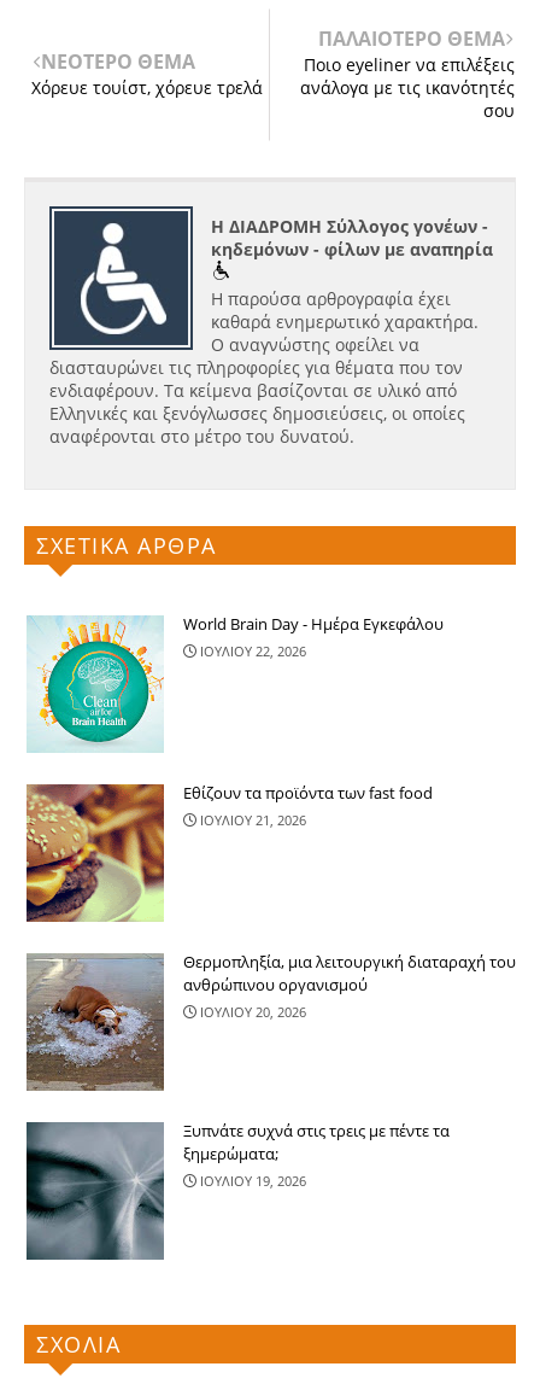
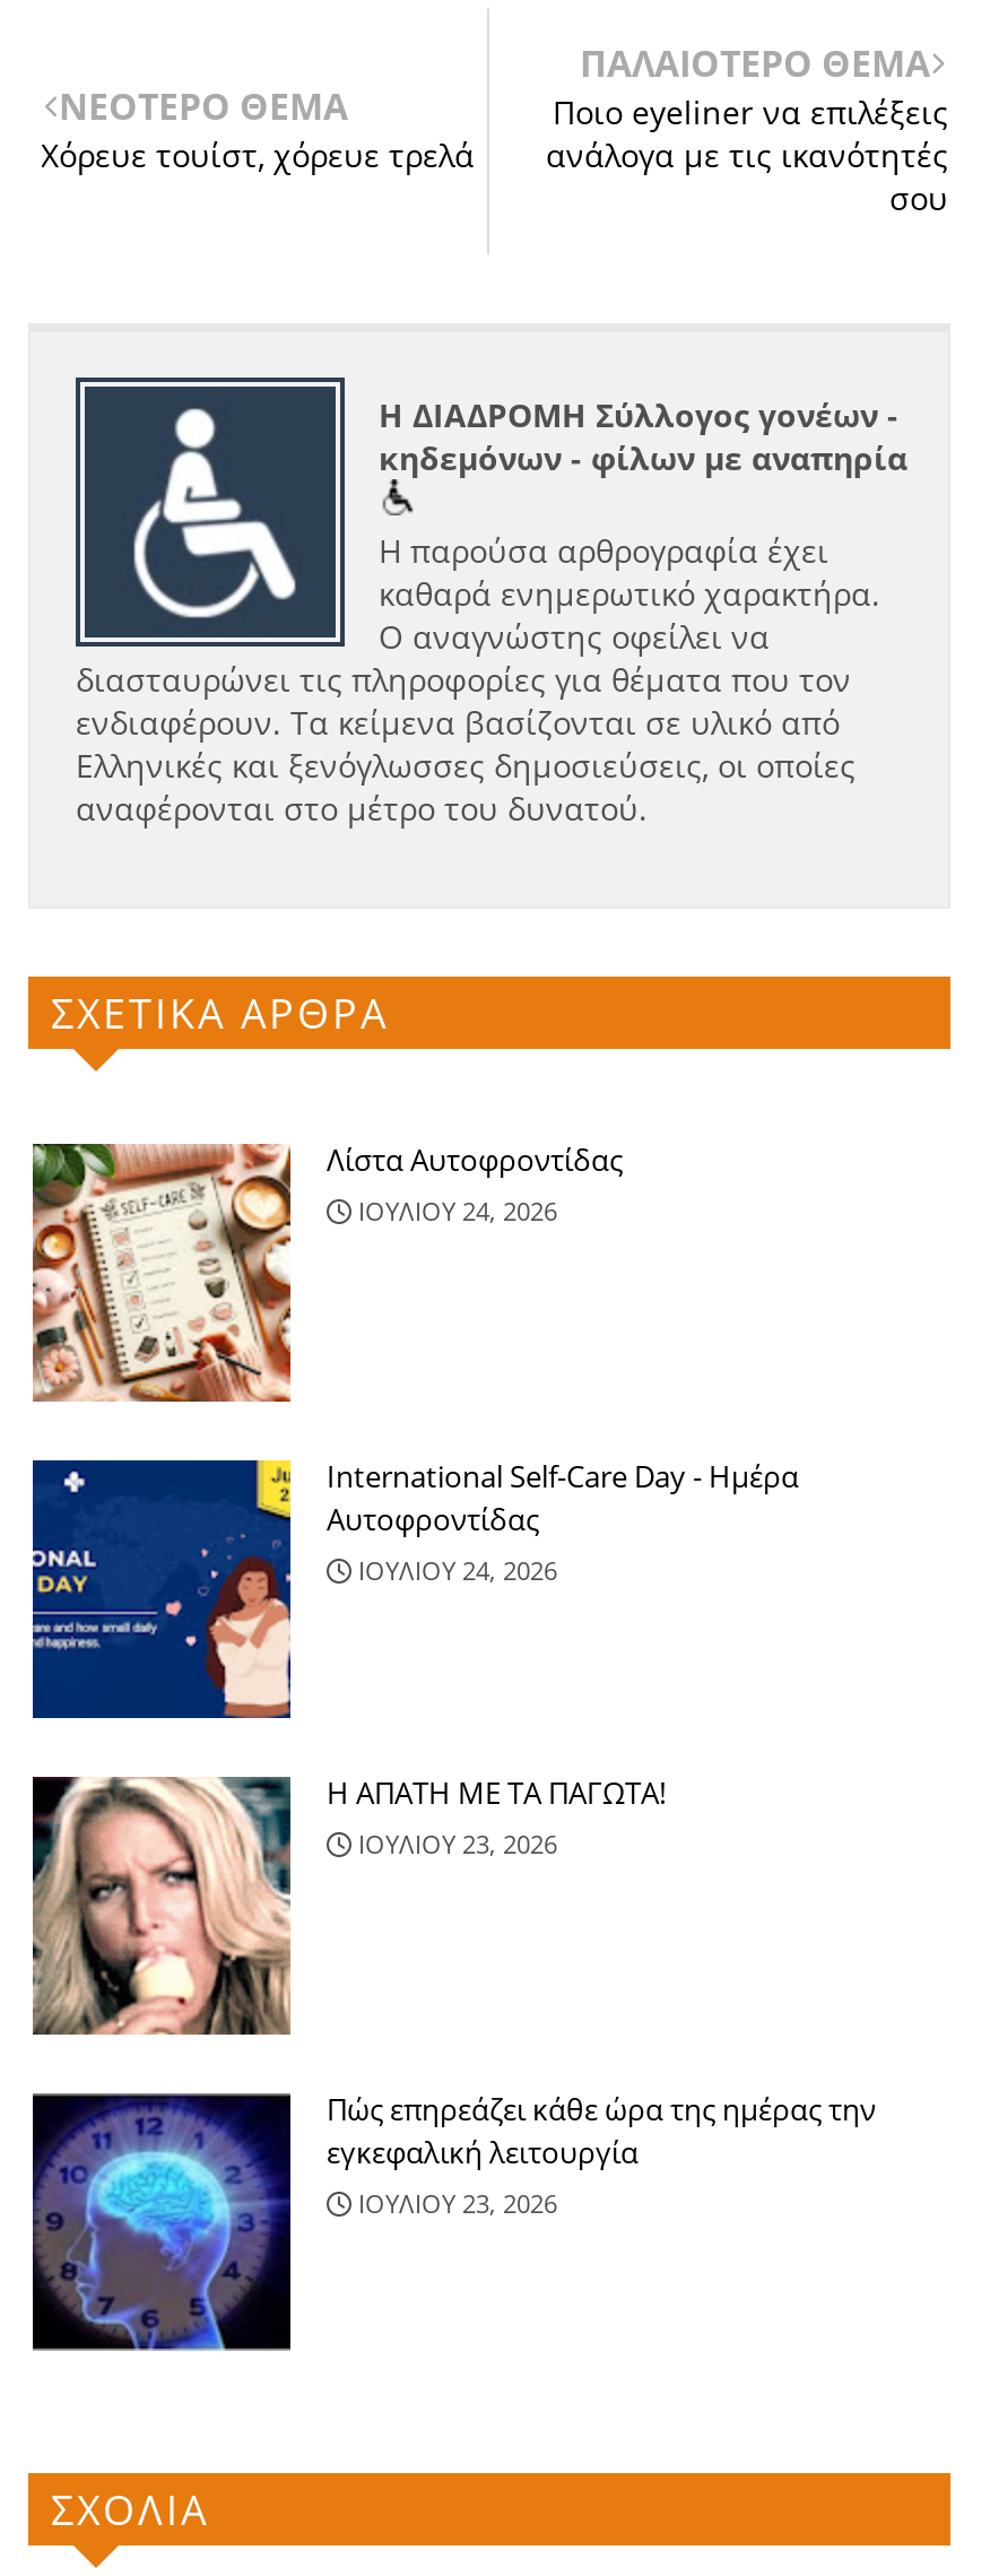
[27,613,444,753] [image] | World Brain Day - Ημέρα Εγκεφάλου | ΙΟΥΛΙΟΥ 22, 2026 -> [31,1139,623,1404] [image] | Λίστα Αυτοφροντίδας | ΙΟΥΛΙΟΥ 24, 2026
[25,782,433,923] [image] | Εθίζουν τα προϊόντα των fast food | ΙΟΥΛΙΟΥ 21, 2026 -> [31,1456,799,1720] [image] | International Self-Care Day - Ημέρα | Αυτοφροντίδας | ΙΟΥΛΙΟΥ 24, 2026
[27,951,516,1092] [image] | Θερμοπληξία, μια λειτουργική διαταραχή του | ανθρώπινου οργανισμού | ΙΟΥΛΙΟΥ 20, 2026 -> [33,1772,666,2035] [image] | Η ΑΠΑΤΗ ΜΕ ΤΑ ΠΑΓΩΤΑ! | ΙΟΥΛΙΟΥ 23, 2026
[25,1120,450,1261] [image] | Ξυπνάτε συχνά στις τρεις με πέντε τα | ξημερώματα; | ΙΟΥΛΙΟΥ 19, 2026 -> [31,2089,876,2351] [image] | Πώς επηρεάζει κάθε ώρα της ημέρας την | εγκεφαλική λειτουργία | ΙΟΥΛΙΟΥ 23, 2026

